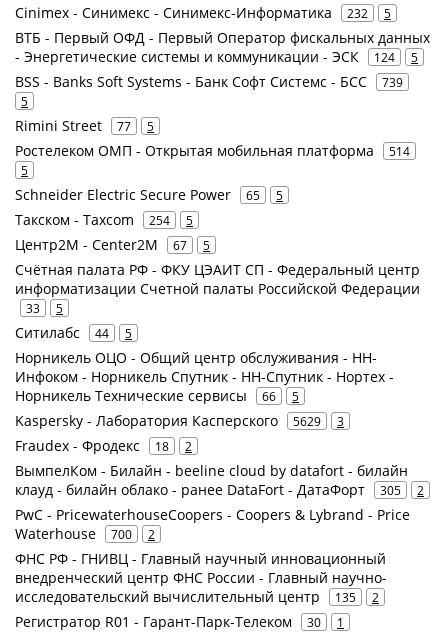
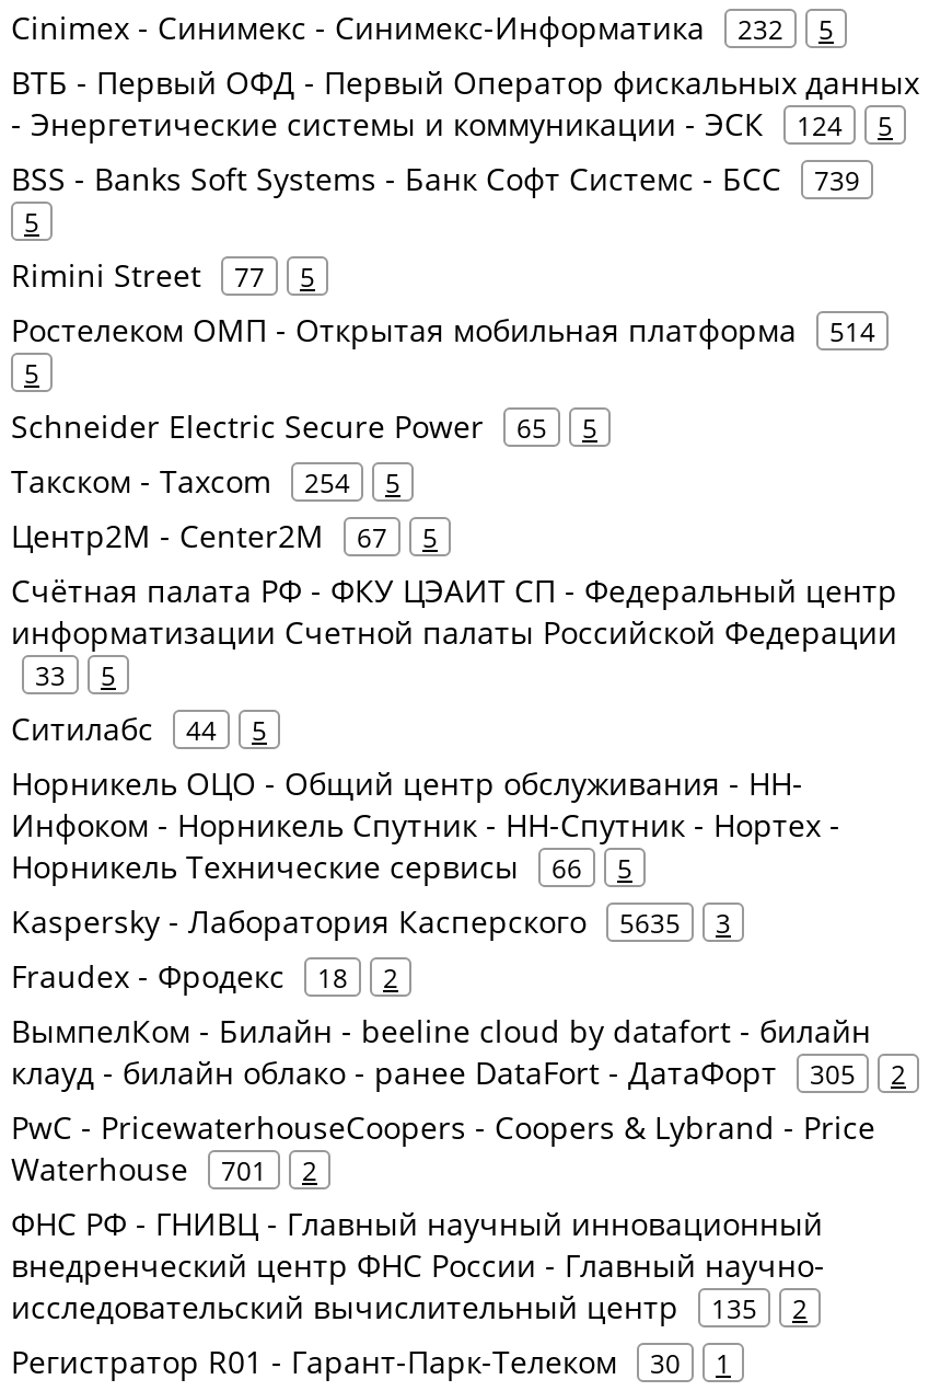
[15,411,344,430] Kaspersky - Лаборатория Касперского 5629 3 -> [11,900,731,942] Kaspersky - Лаборатория Касперского 5635 3
[15,524,155,543] Waterhouse 700 2 -> [11,1148,317,1189] Waterhouse 701 2

